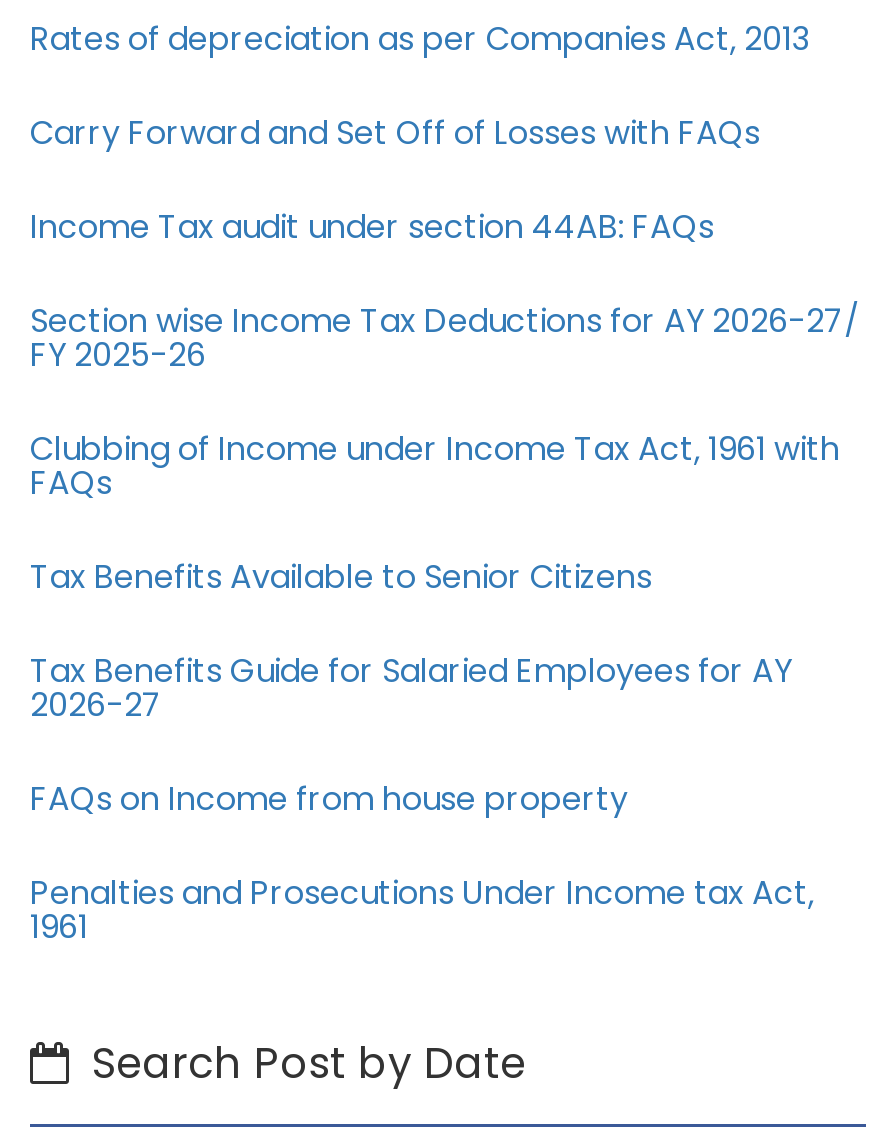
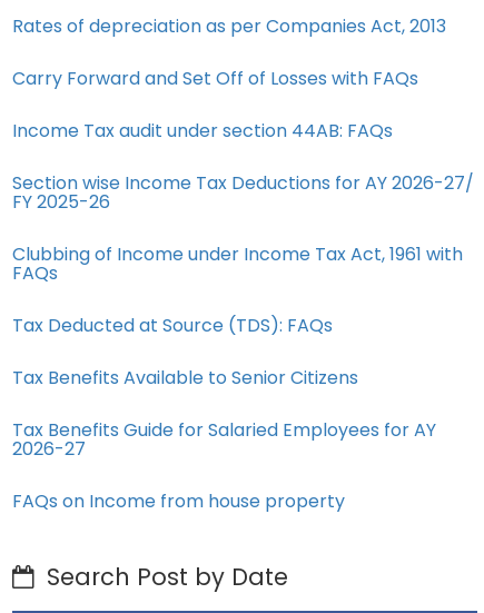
none -> [12,313,333,339] Tax Deducted at Source (TDS): FAQs
moved [30,555,792,823] -> [12,365,436,514]: Tax Benefits Available to Senior Citizens | Tax Benefits Guide for Salaried Employees for AY | 2026-27 | FAQs on Income from house property
[30,871,814,951] Penalties and Prosecutions Under Income tax Act, | 1961 -> none

